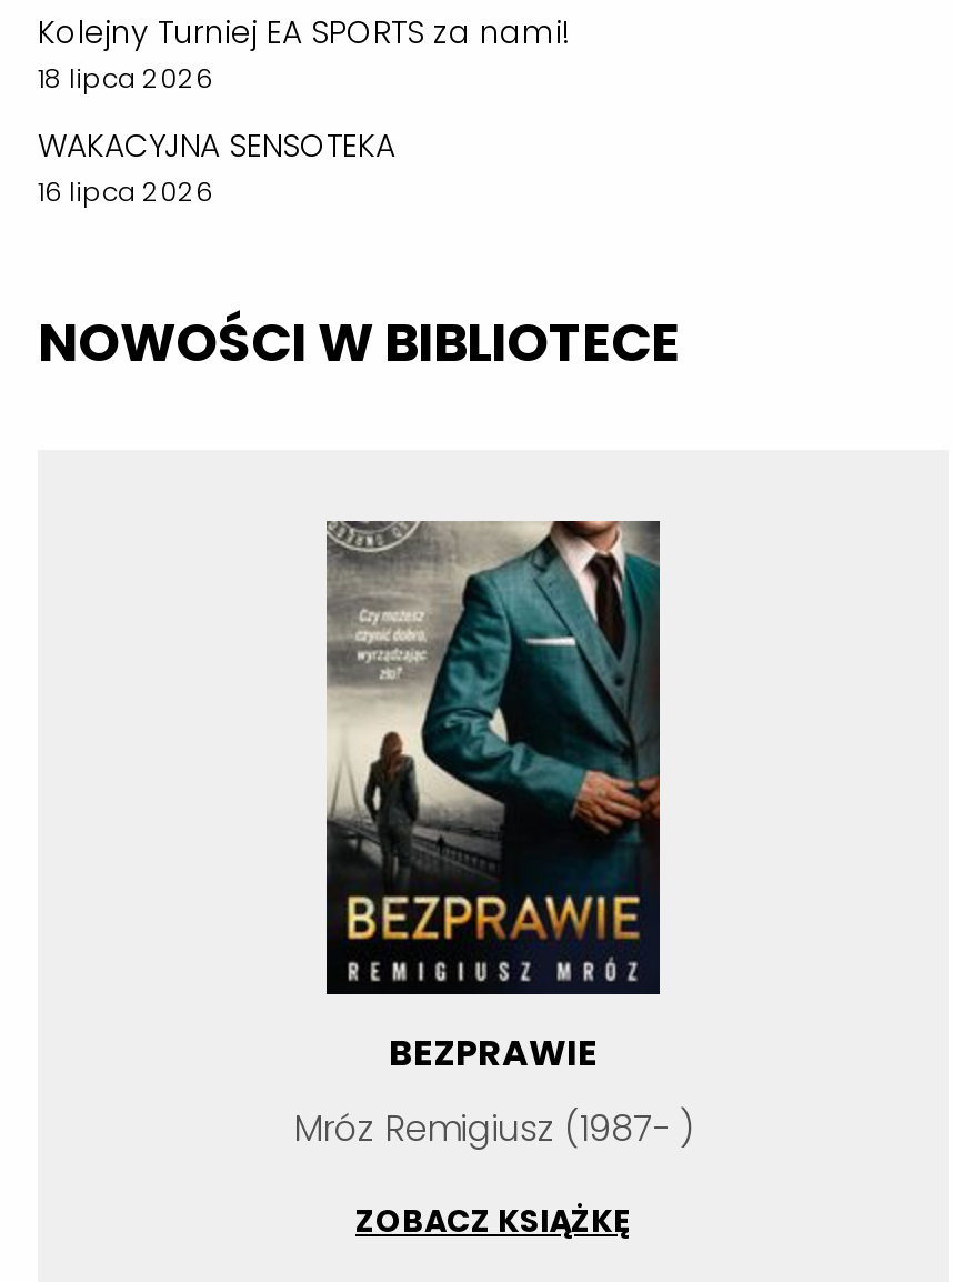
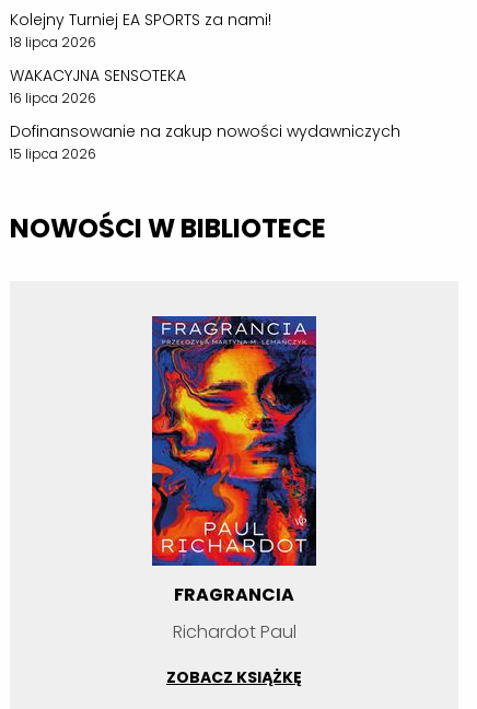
none -> [10,120,400,163] Dofinansowanie na zakup nowości wydawniczych | 15 lipca 2026
[324,519,662,1079] [image] | BEZPRAWIE -> [151,315,317,607] [image] | FRAGRANCIA
[293,1103,693,1154] Mróz Remigiusz (1987- ) -> [172,619,296,645] Richardot Paul

